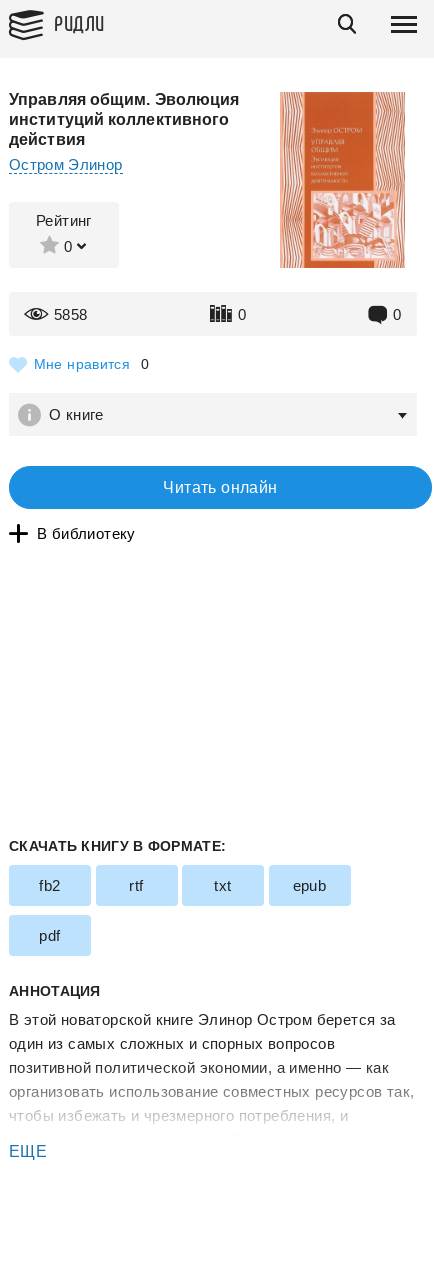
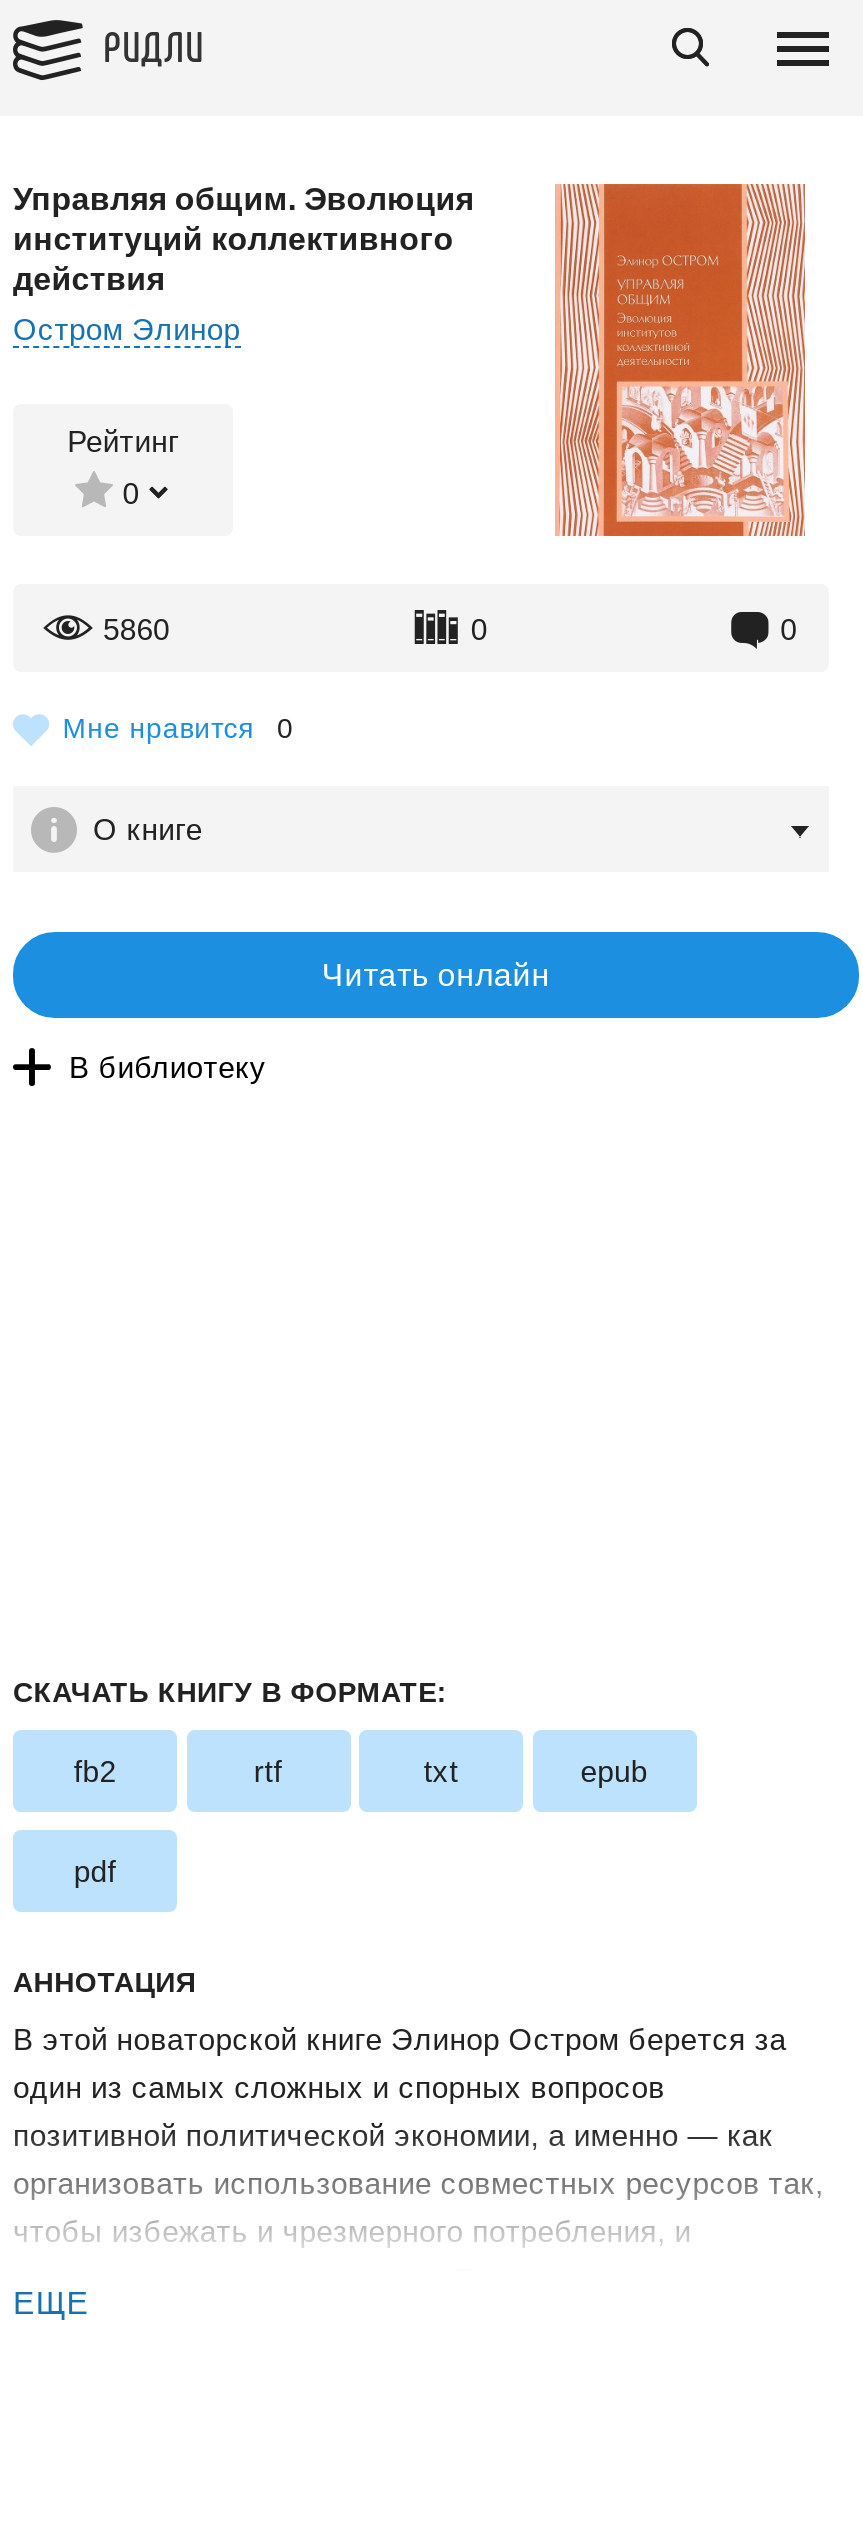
[54,306,87,323] 5858 -> [103,612,170,646] 5860

